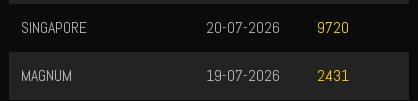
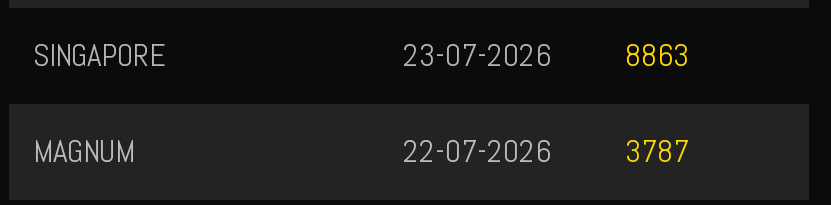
[206,17,280,37] 20-07-2026 -> [403,35,551,75] 23-07-2026
[317,18,349,38] 9720 -> [625,36,689,76] 8863
[206,65,280,85] 19-07-2026 -> [403,131,551,171] 22-07-2026
[317,66,349,86] 2431 -> [625,132,689,172] 3787

